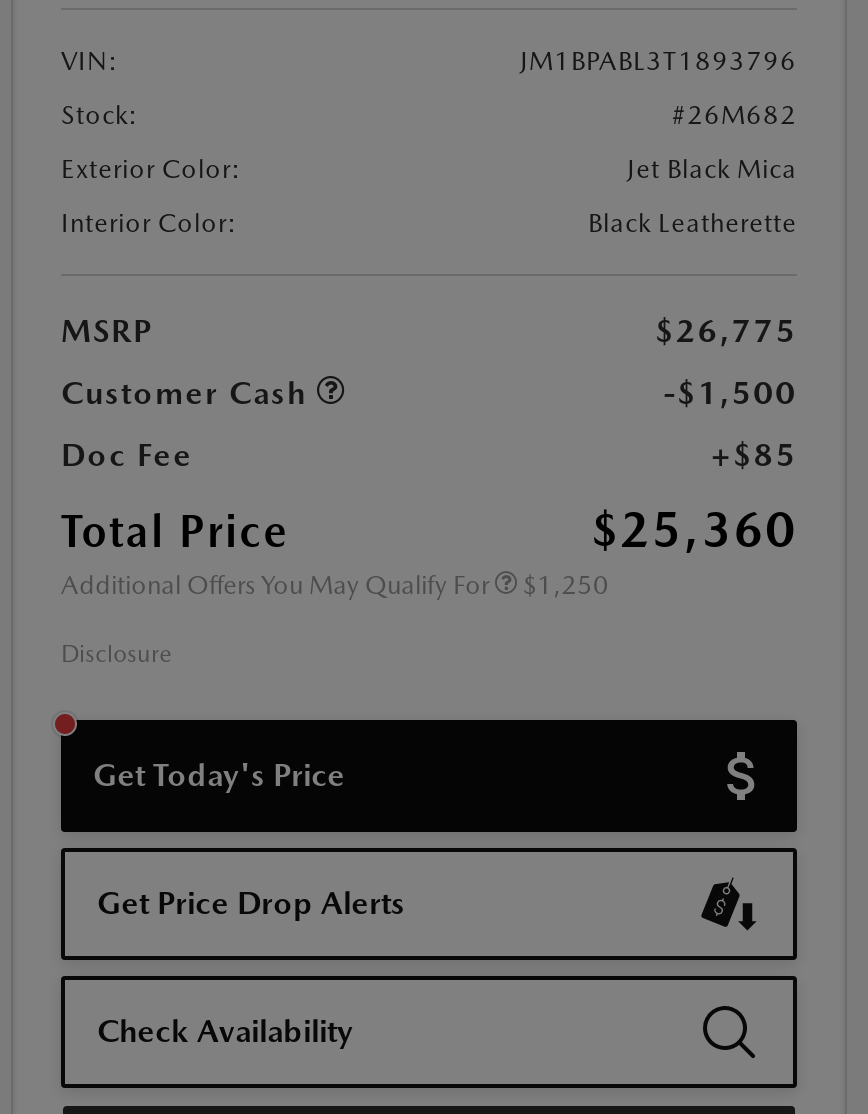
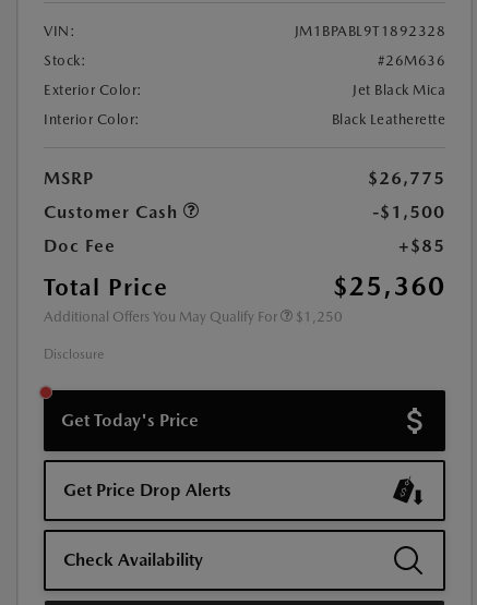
[520,46,797,76] JM1BPABL3T1893796 -> [294,23,445,39] JM1BPABL9T1892328
[672,100,797,130] #26M682 -> [377,52,445,69] #26M636

